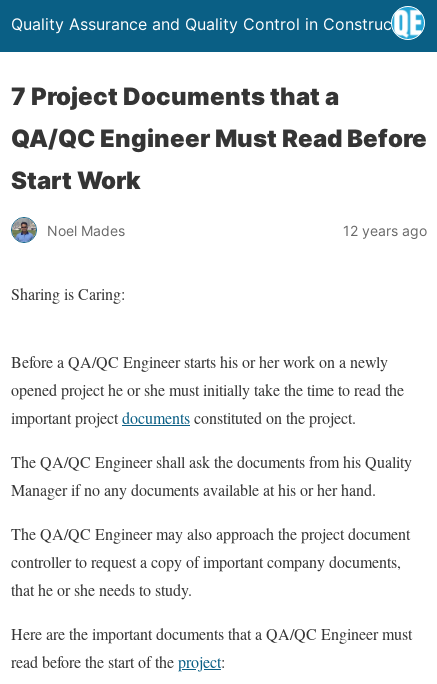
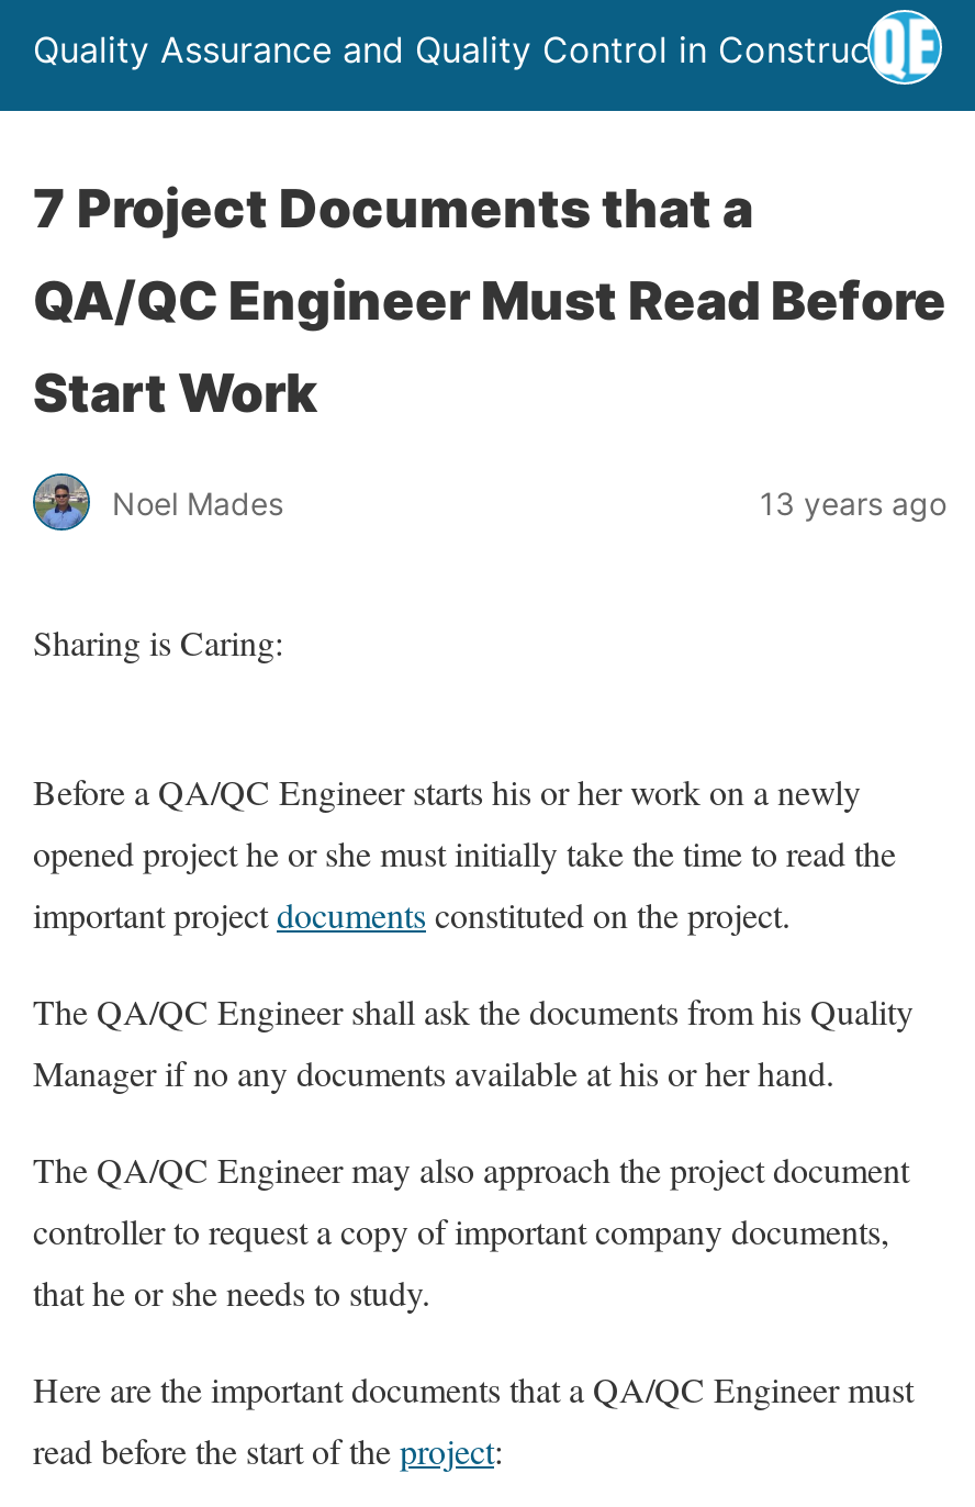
[343,221,427,238] 12 years ago -> [760,483,946,521] 13 years ago

